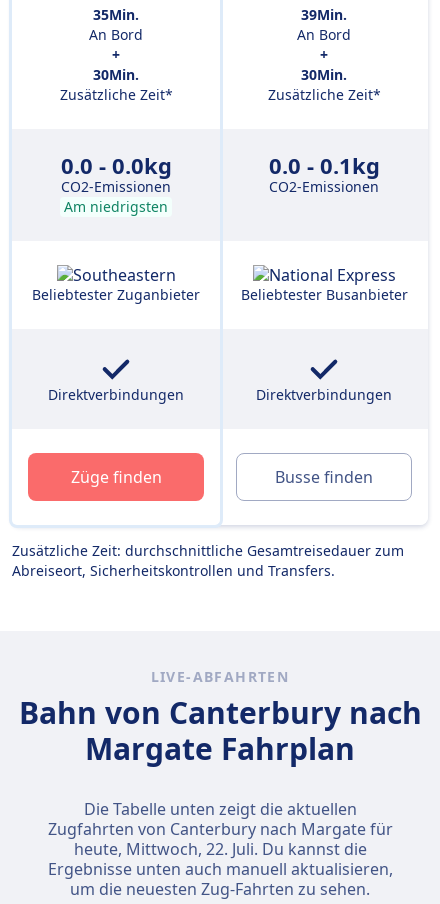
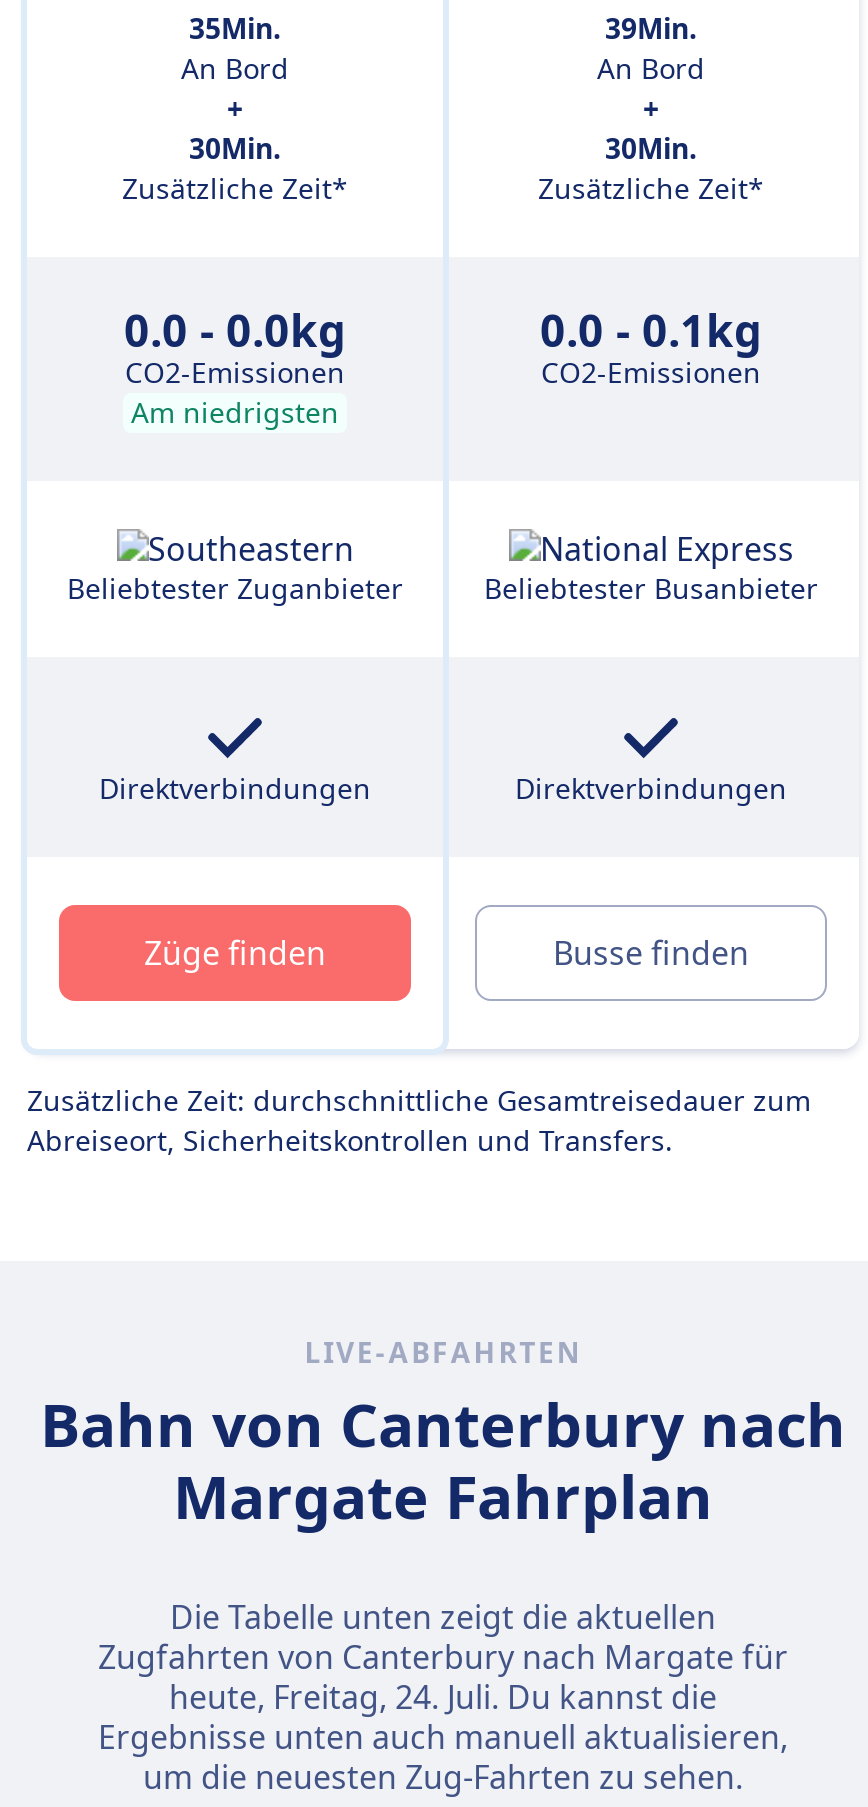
[73,838,366,860] heute, Mittwoch, 22. Juli. Du kannst die -> [169,1675,717,1719] heute, Freitag, 24. Juli. Du kannst die

